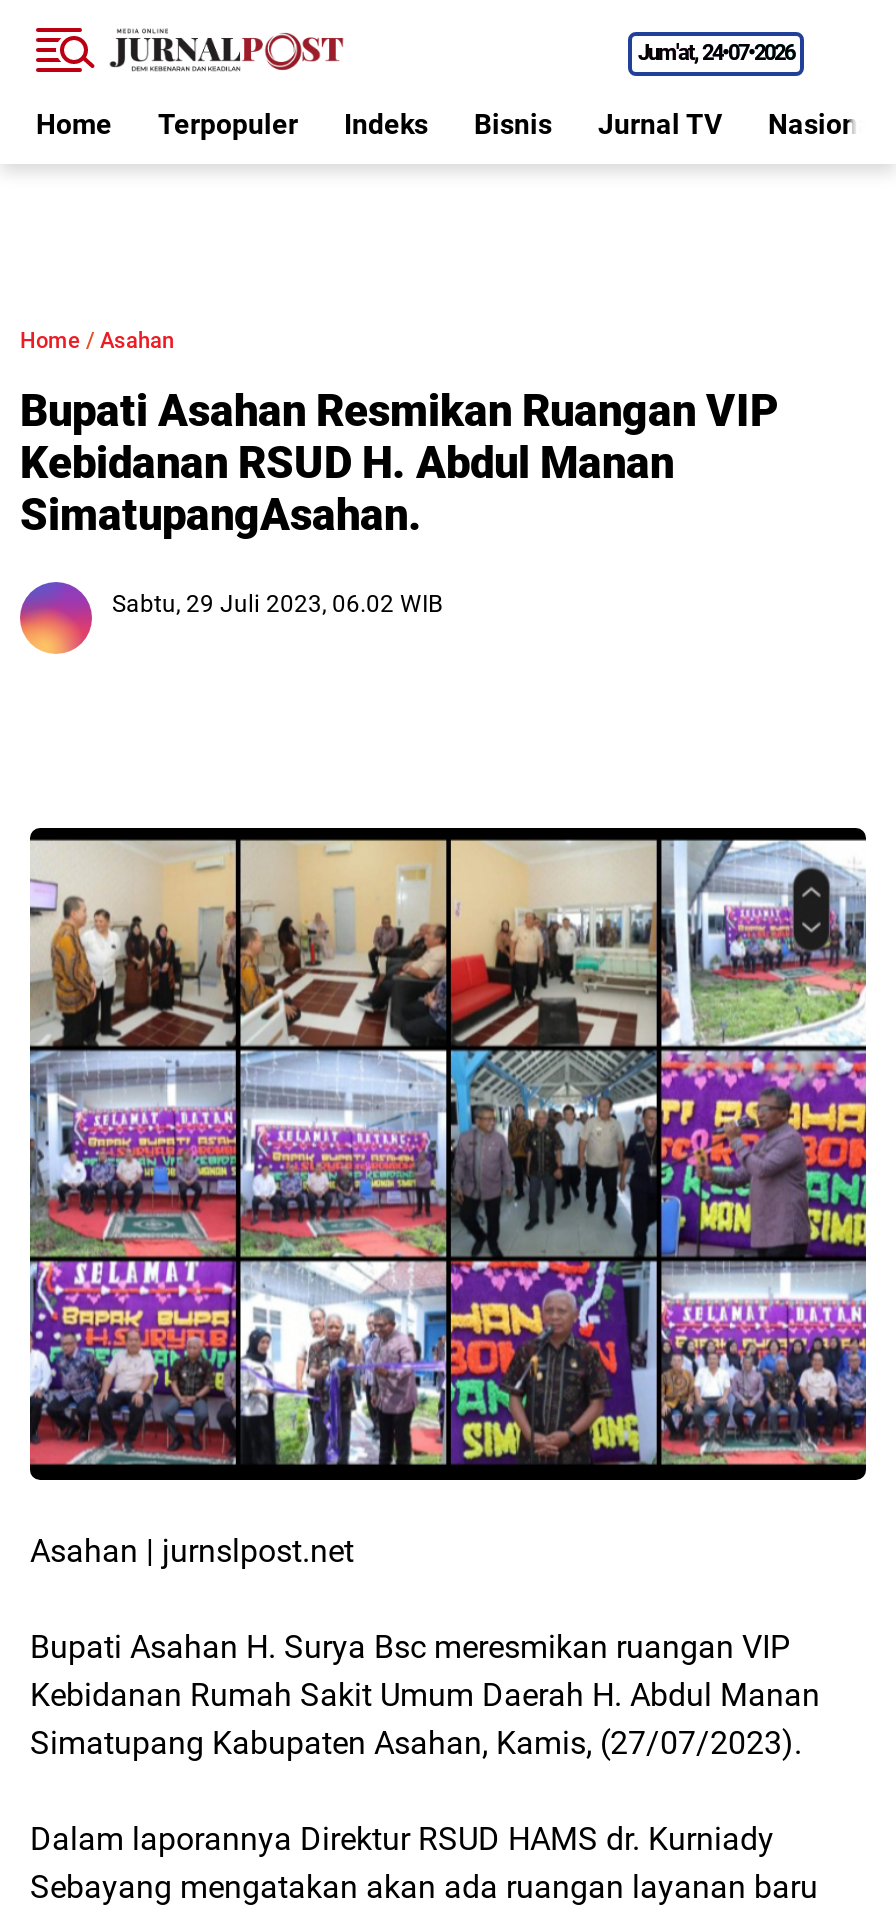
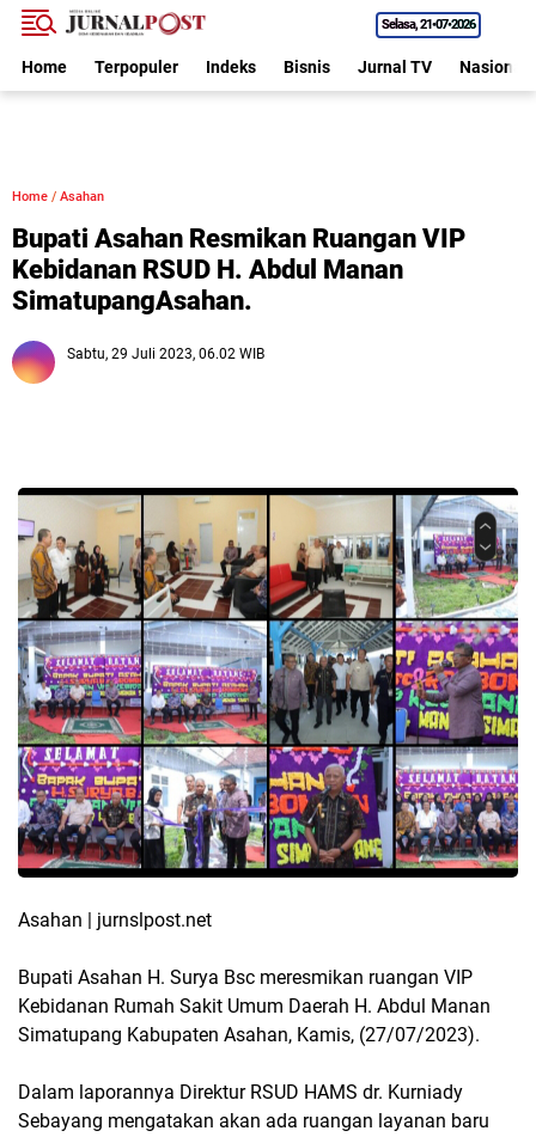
[638,40,794,66] Jum'at 24•07•2026 -> [382,17,475,32] Selasa 21•07•2026

